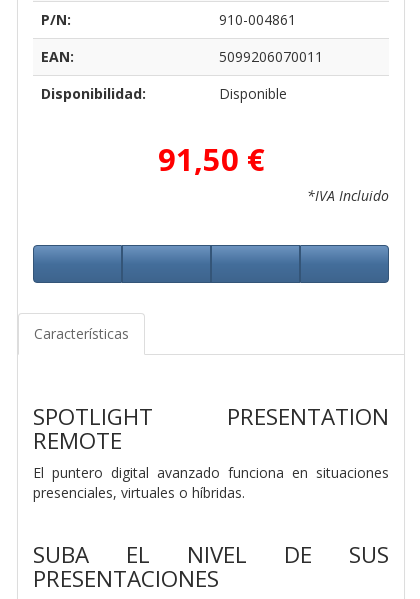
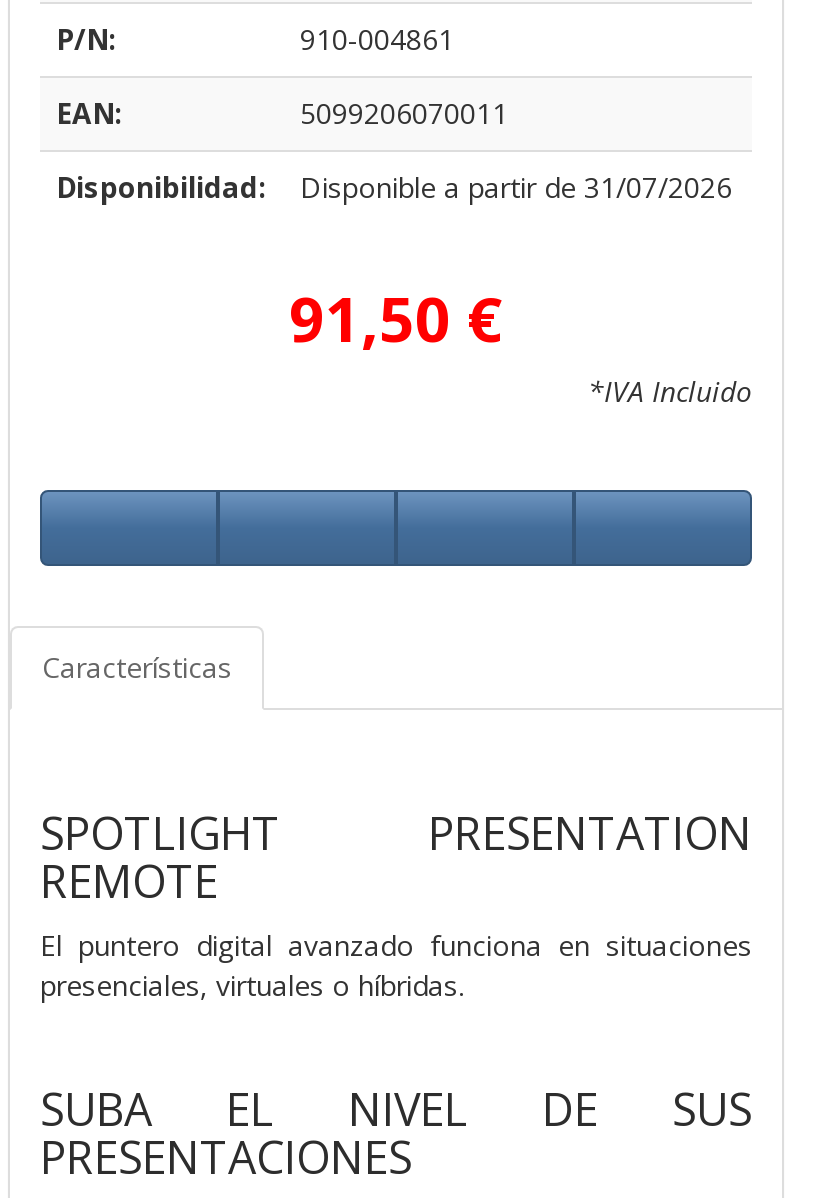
[219,84,287,103] Disponible -> [300,167,732,205] Disponible a partir de 31/07/2026

